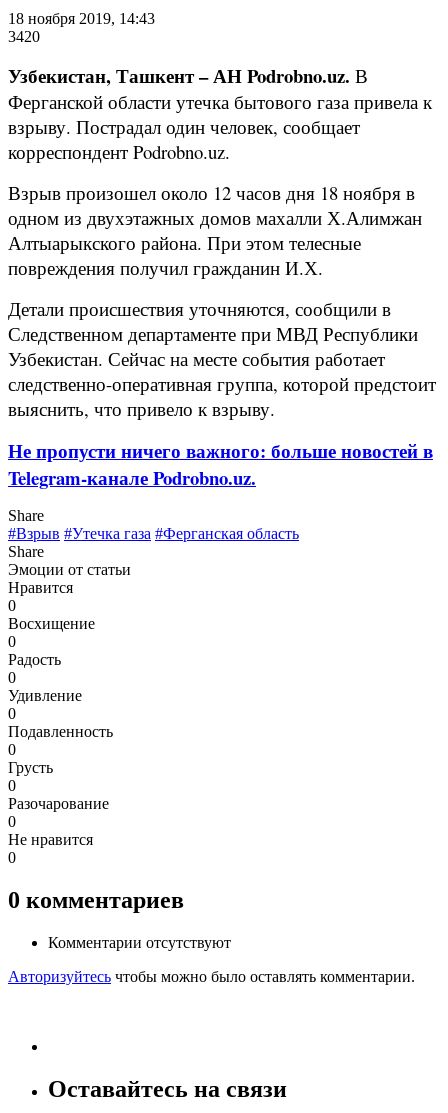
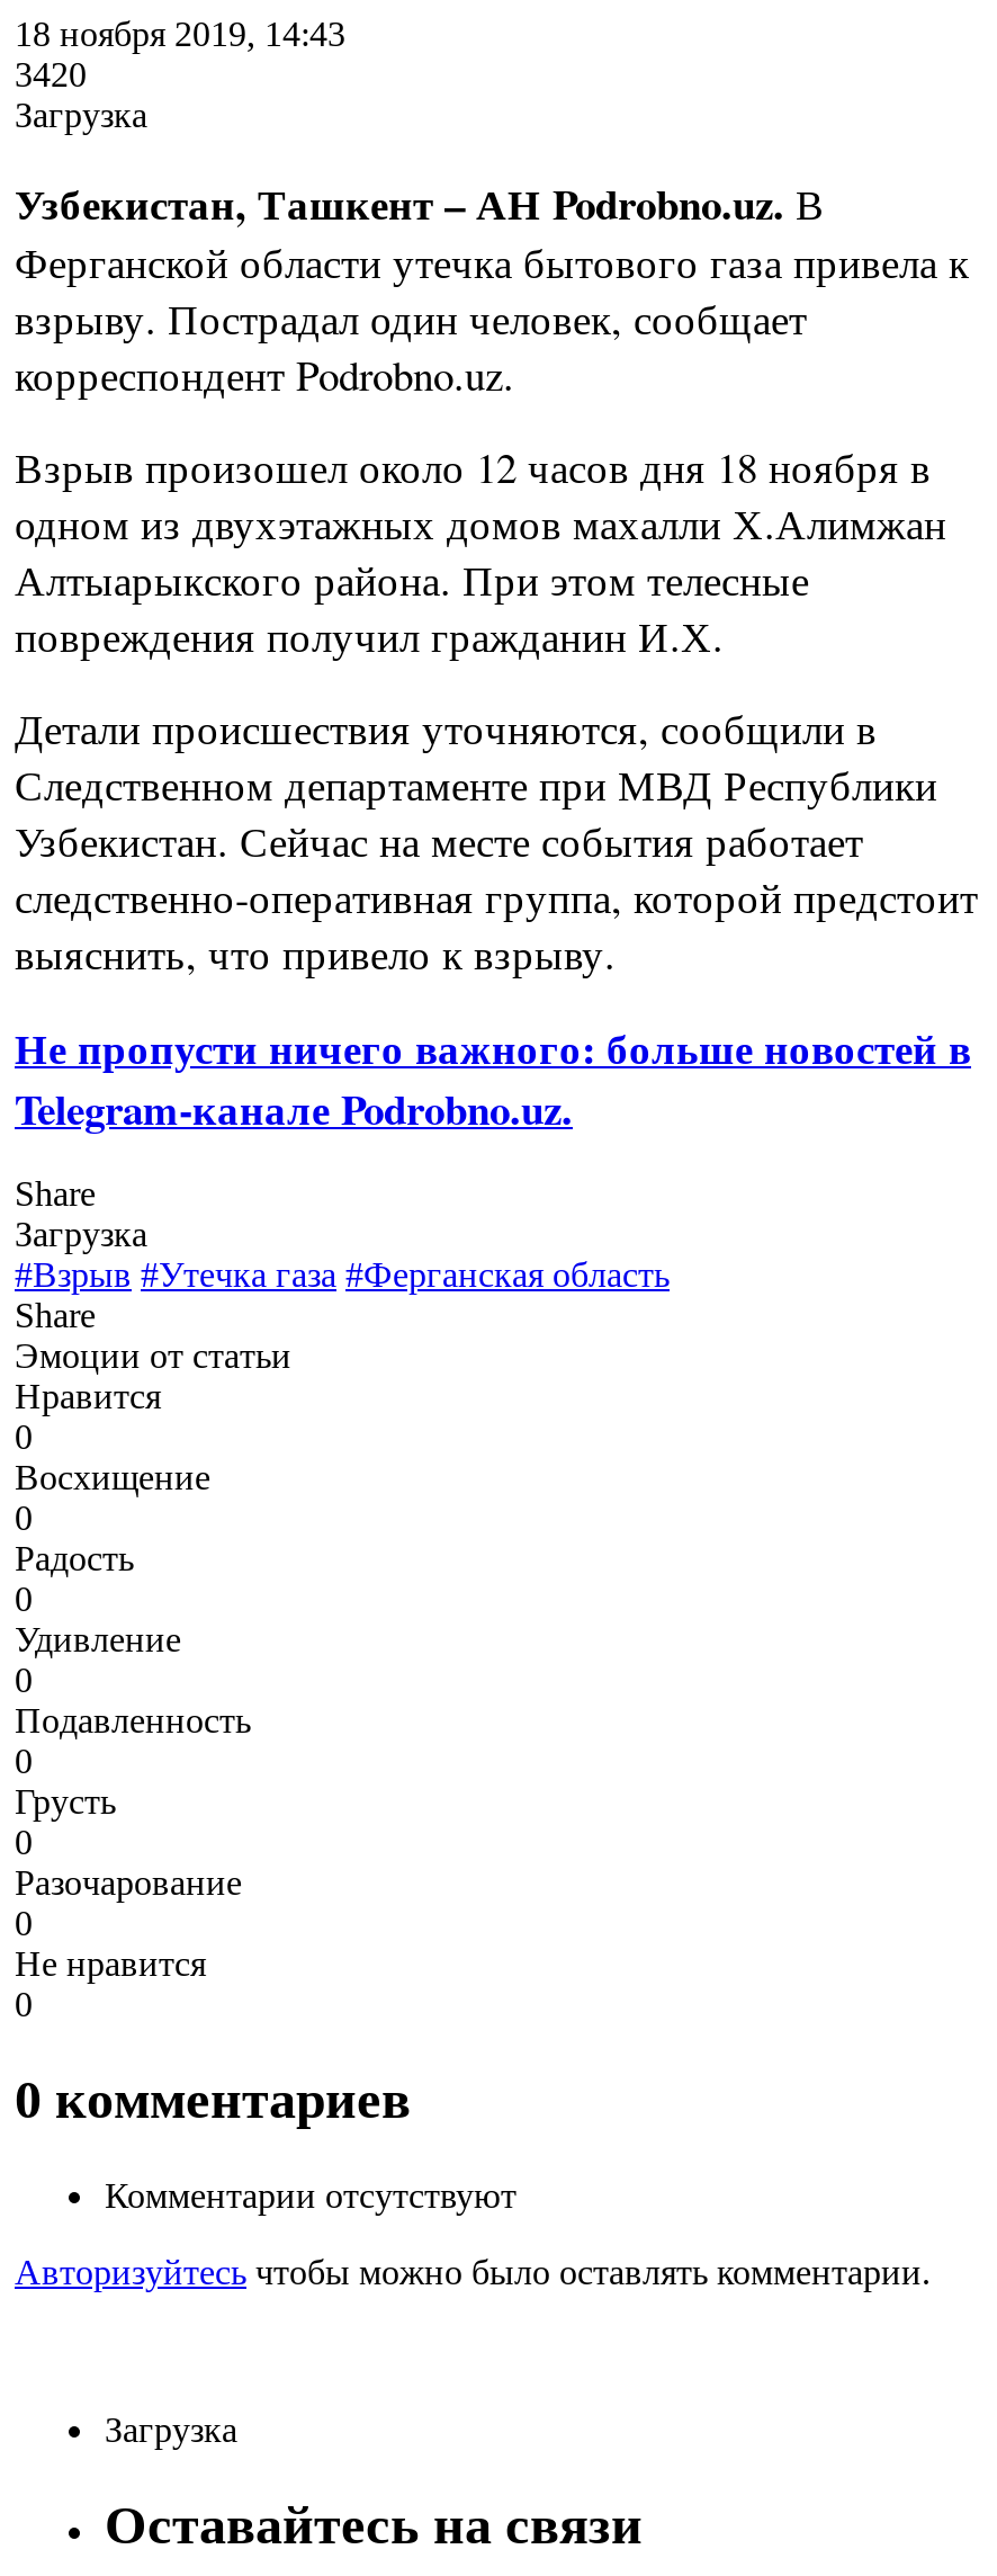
none -> [15,95,147,134] Загрузка
none -> [15,1214,147,1253] Загрузка
none -> [105,2410,237,2448] Загрузка

